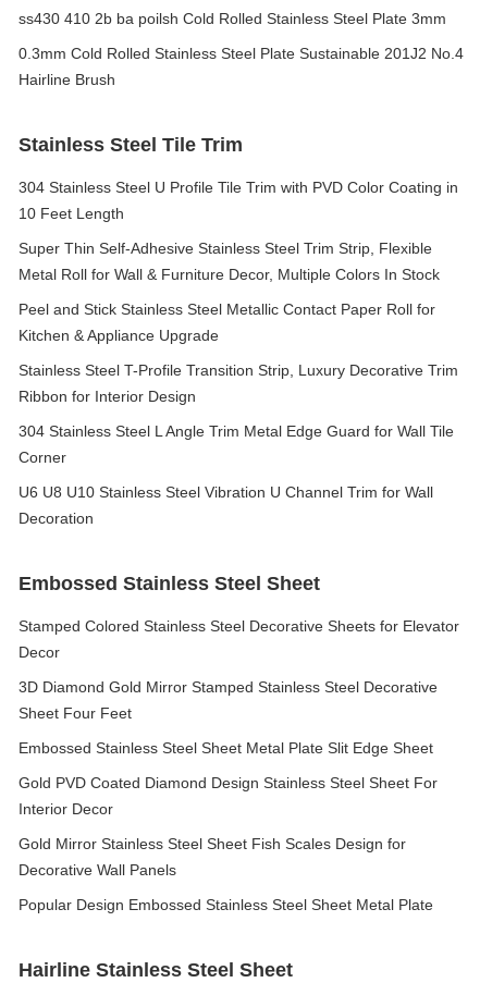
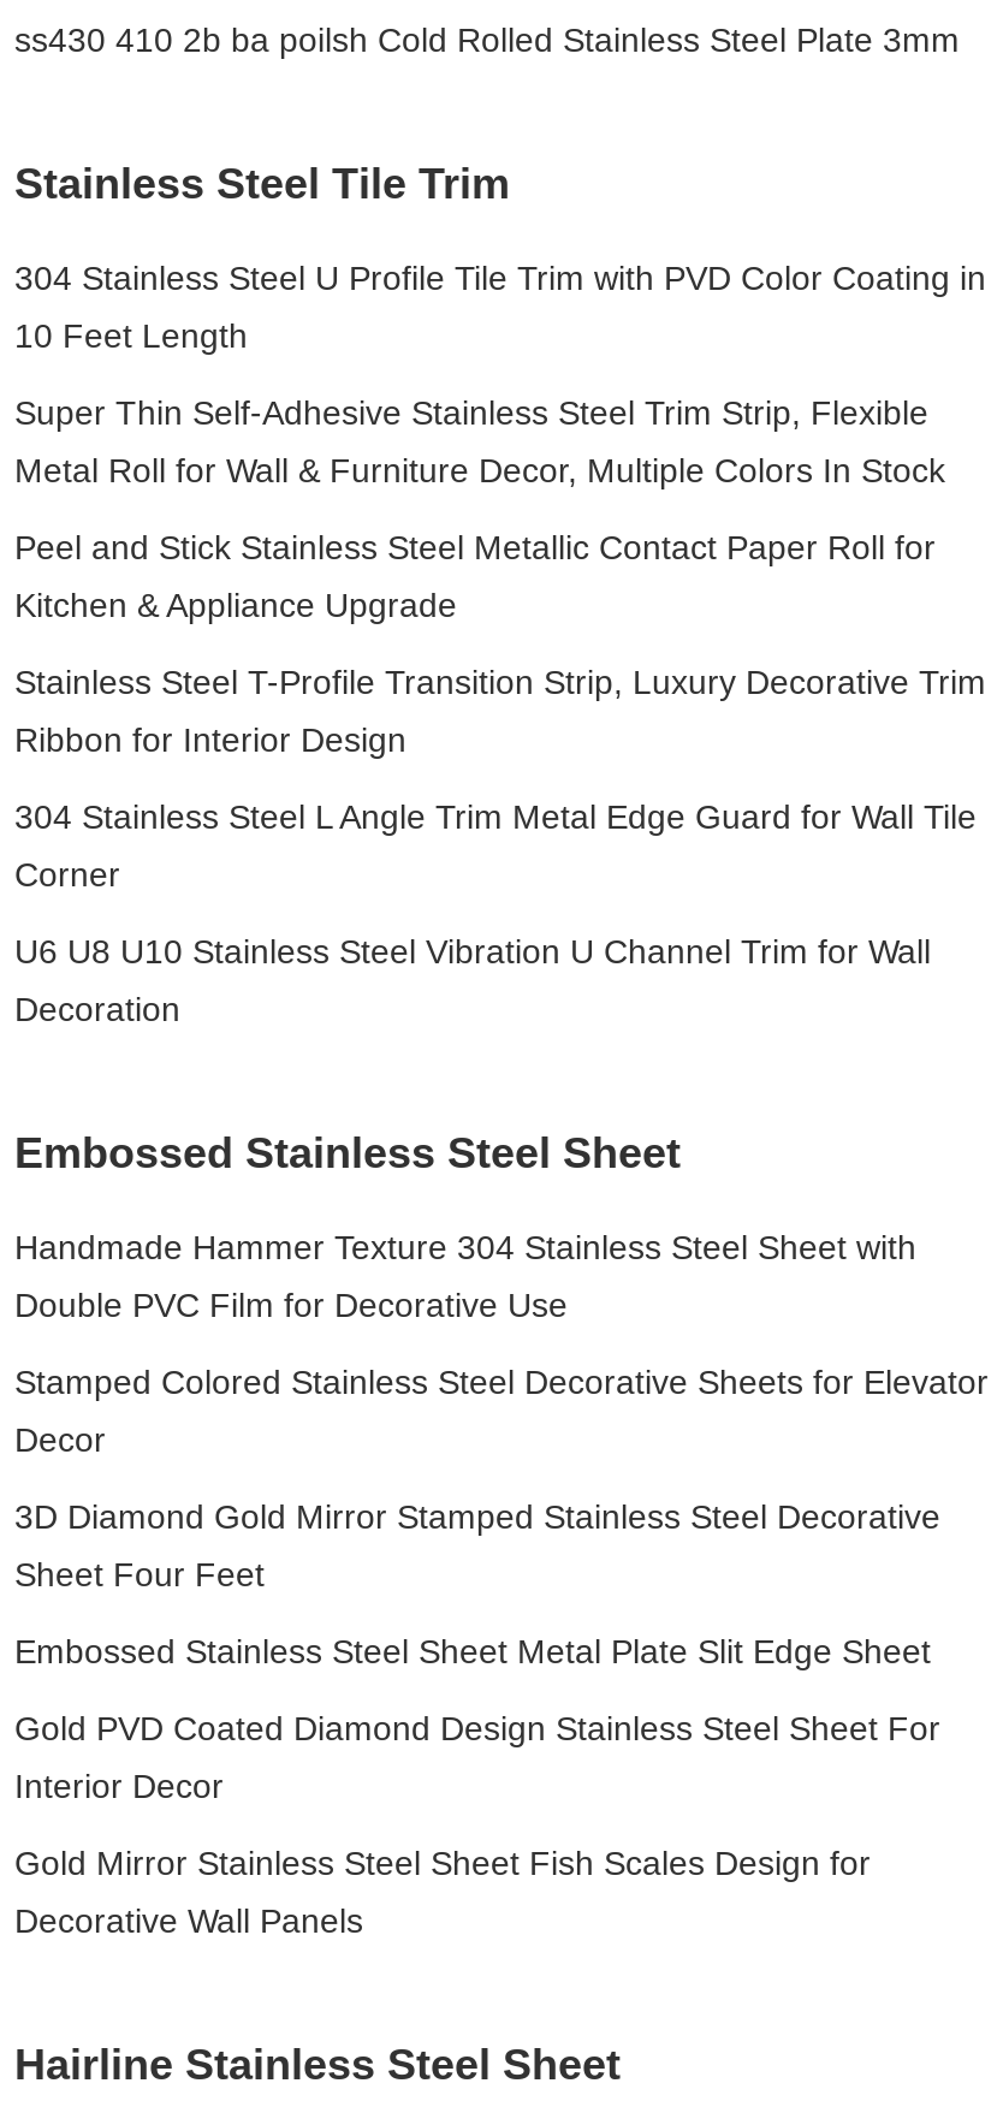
[19,45,464,88] 0.3mm Cold Rolled Stainless Steel Plate Sustainable 201J2 No.4 | Hairline Brush -> none
moved [19,134,458,594] -> [14,160,986,1177]: Stainless Steel Tile Trim | 304 Stainless Steel U Profile Tile Trim with PVD Color Coating in | 10 Feet Length | ... | Decoration | Embossed Stainless Steel Sheet
none -> [14,1228,916,1324] Handmade Hammer Texture 304 Stainless Steel Sheet with | Double PVC Film for Decorative Use
[19,896,433,913] Popular Design Embossed Stainless Steel Sheet Metal Plate -> none

